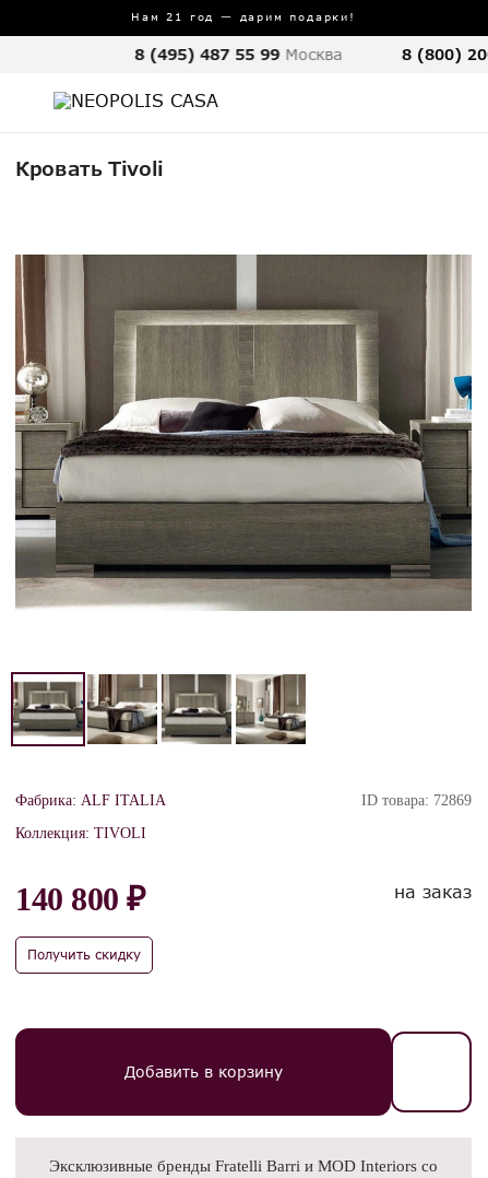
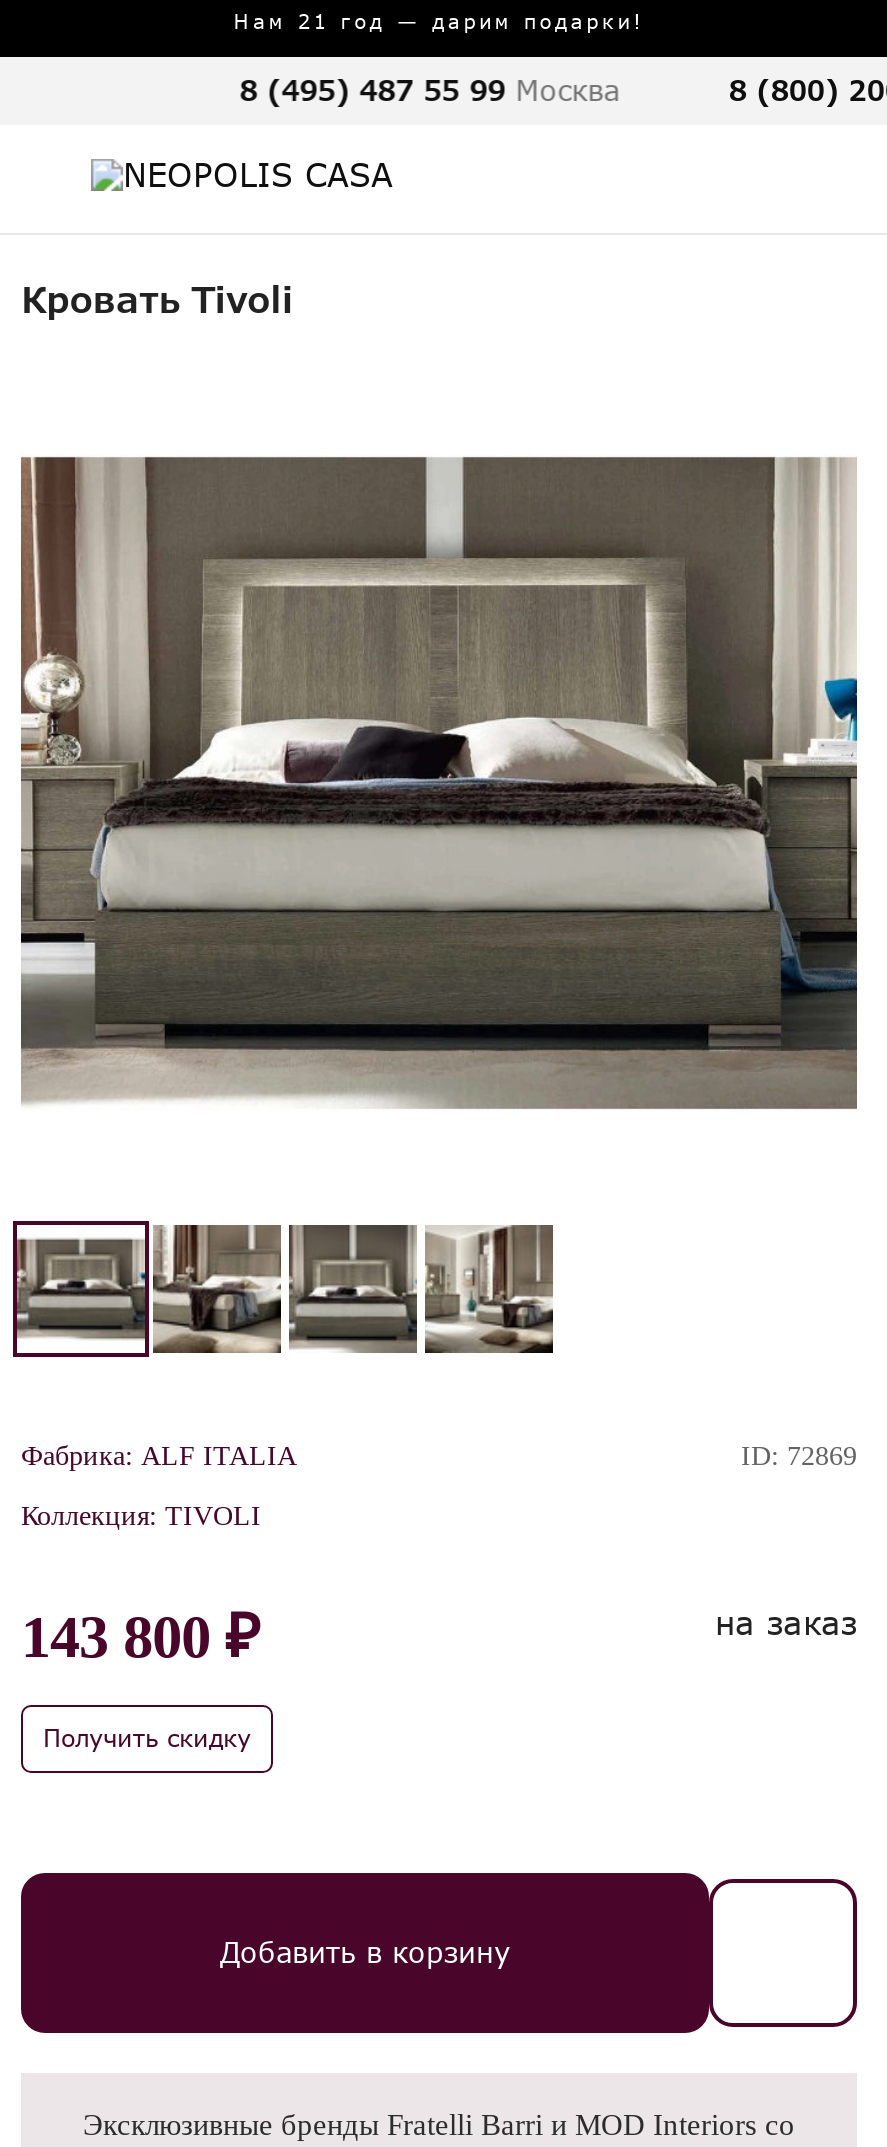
[361,792,472,809] ID товара: 72869 -> [741,1441,857,1471] ID: 72869
[15,881,145,917] 140 800 ₽ -> [21,1603,258,1669] 143 800 ₽

